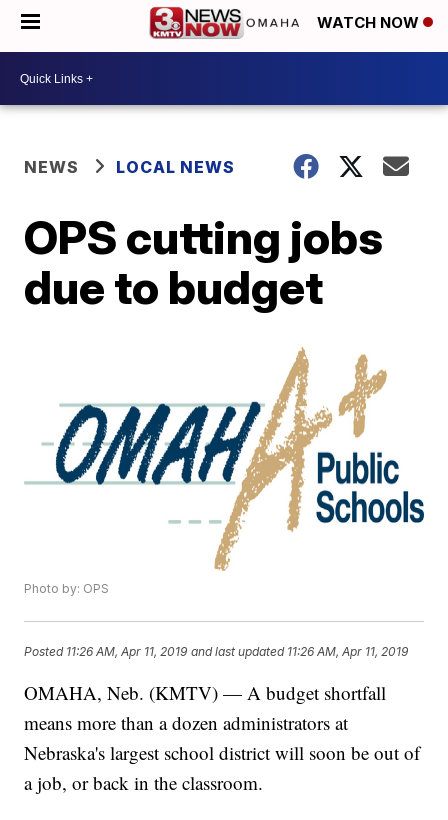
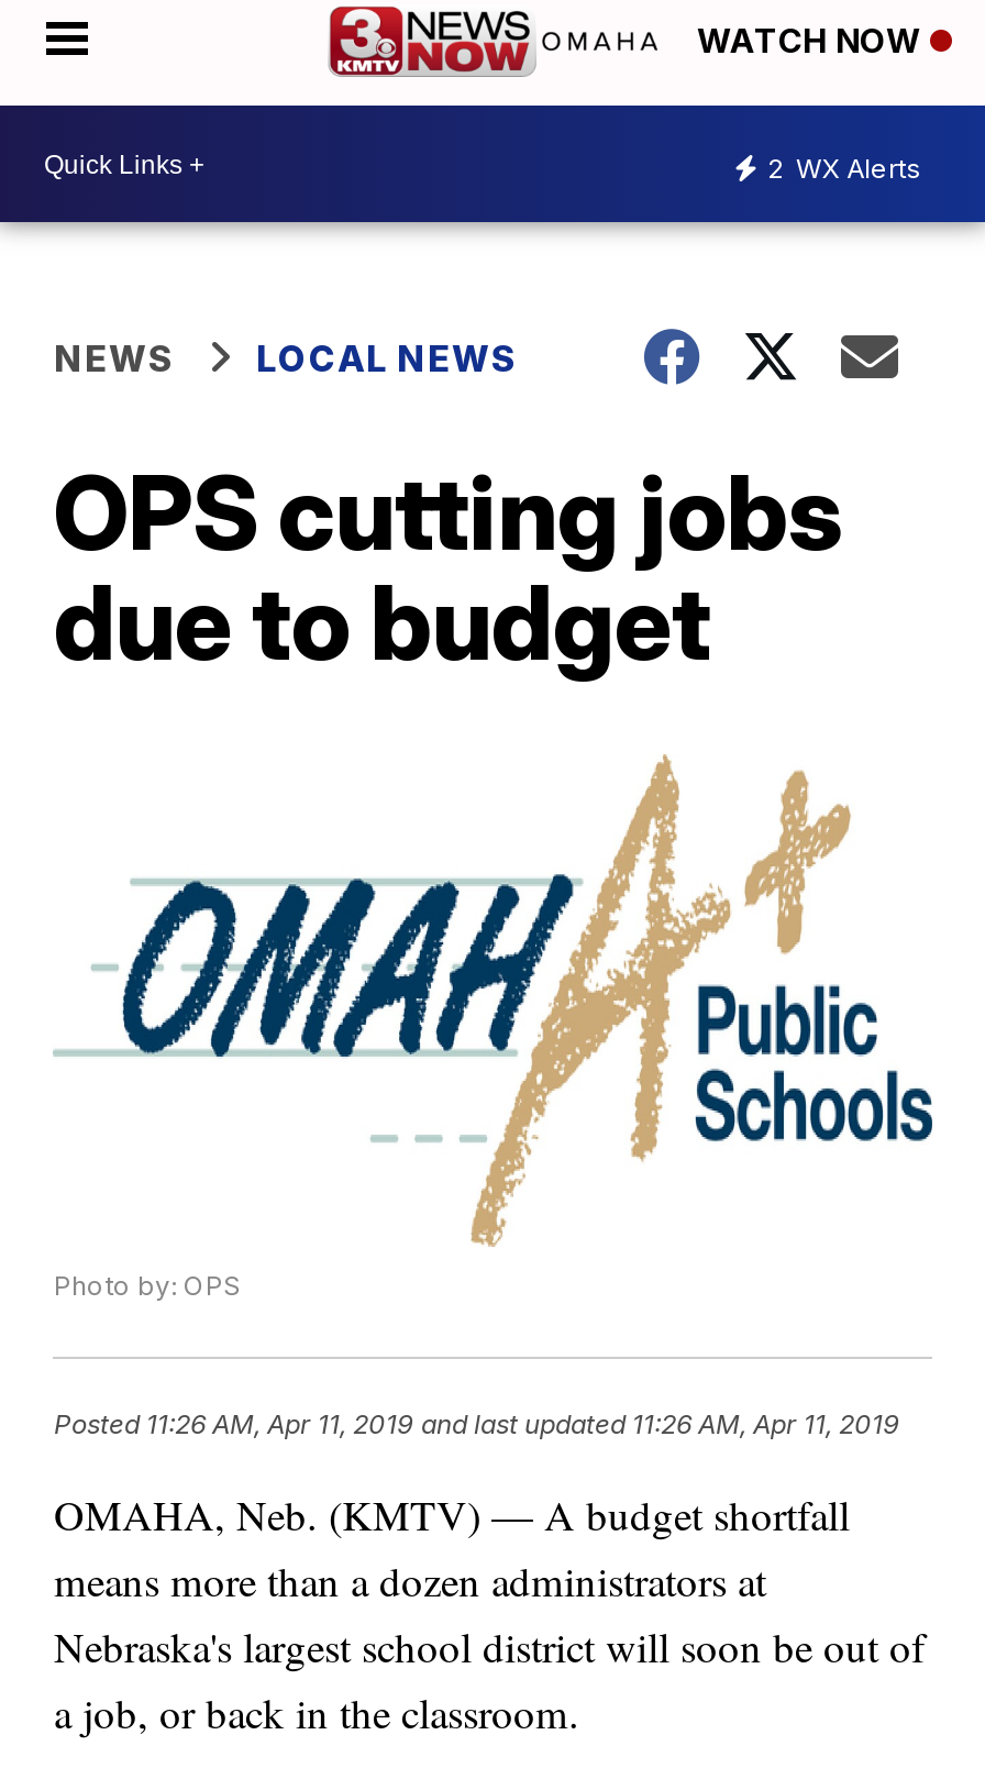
none -> [767,151,921,184] 2 WX Alerts

